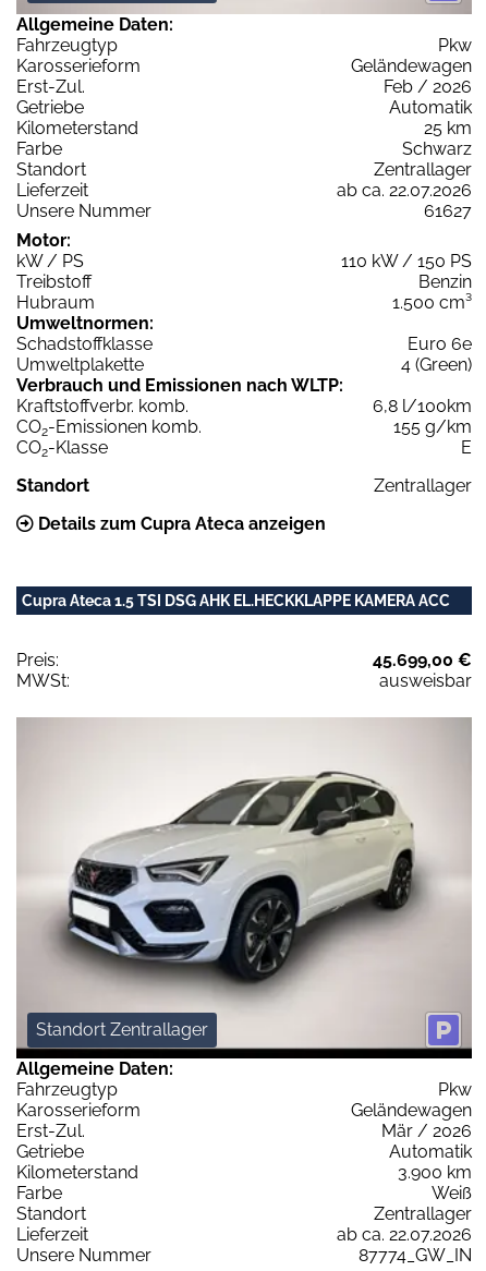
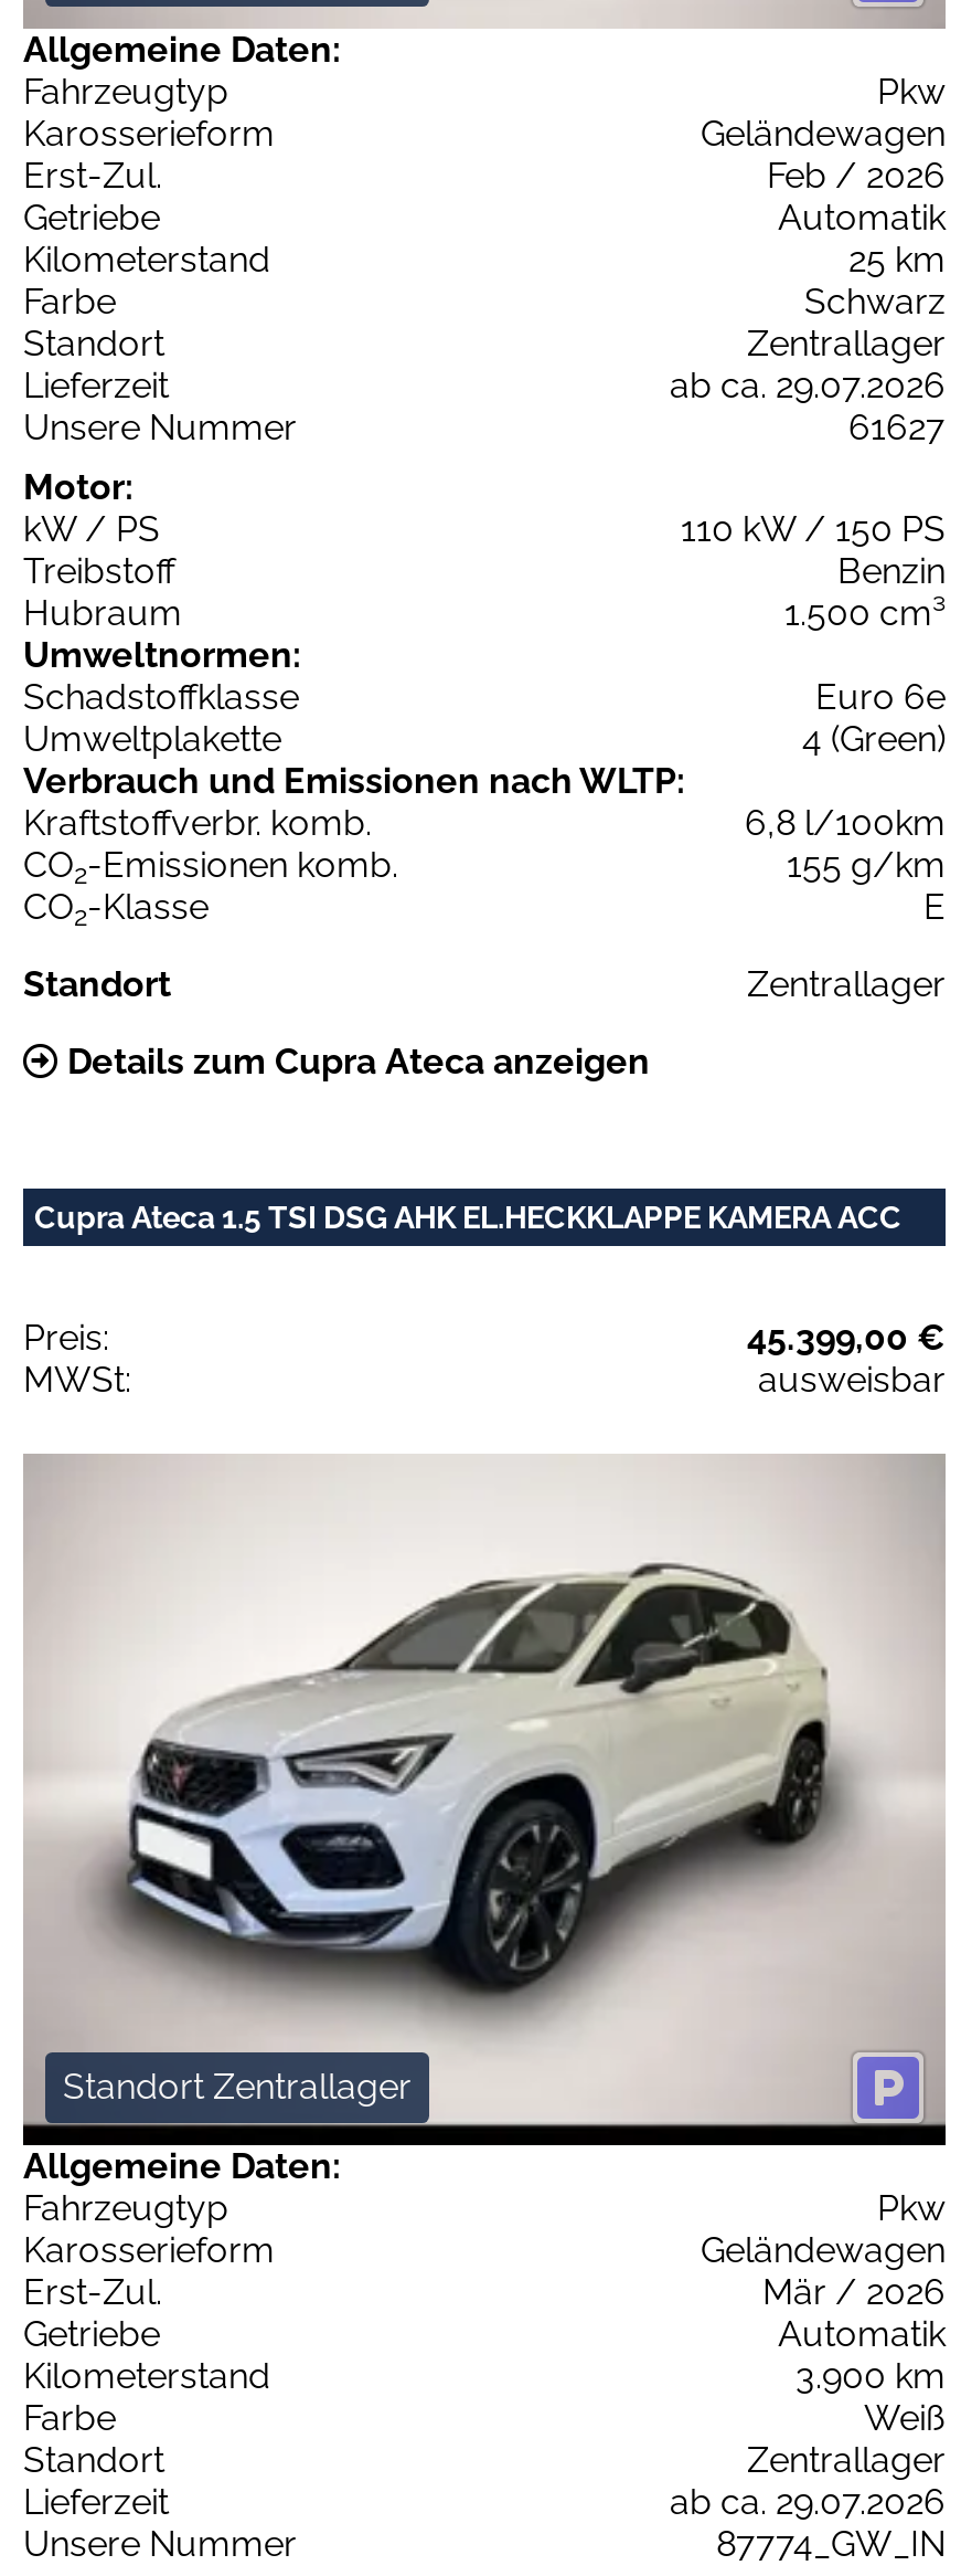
[337,180,472,200] ab ca. 22.07.2026 -> [670,364,946,406] ab ca. 29.07.2026
[373,649,472,670] 45.699,00 € -> [747,1316,946,1358] 45.399,00 €
[337,1224,472,1245] ab ca. 22.07.2026 -> [670,2481,946,2523] ab ca. 29.07.2026

